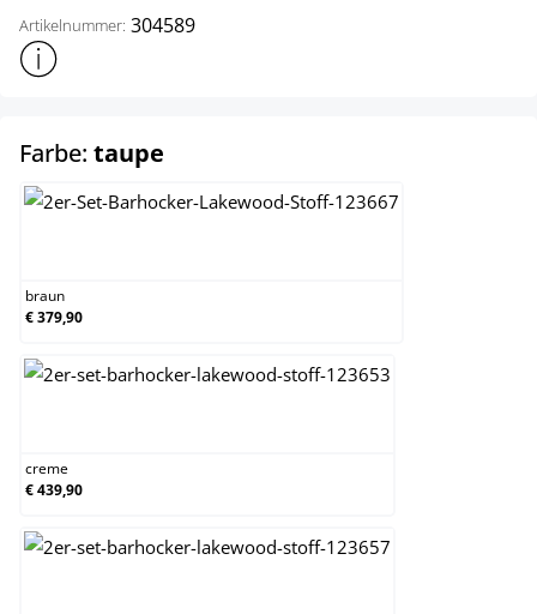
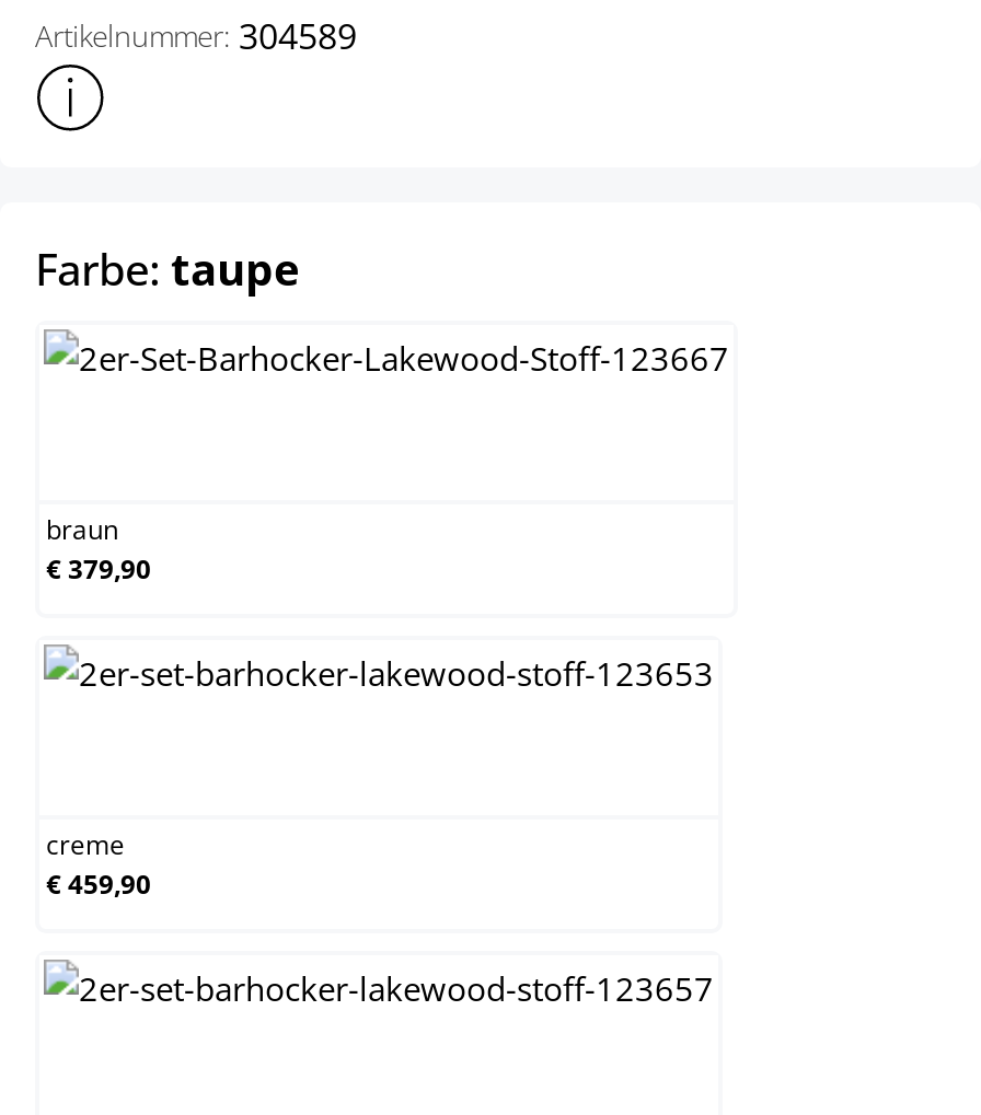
[25,480,83,500] € 439,90 -> [46,866,151,903] € 459,90

